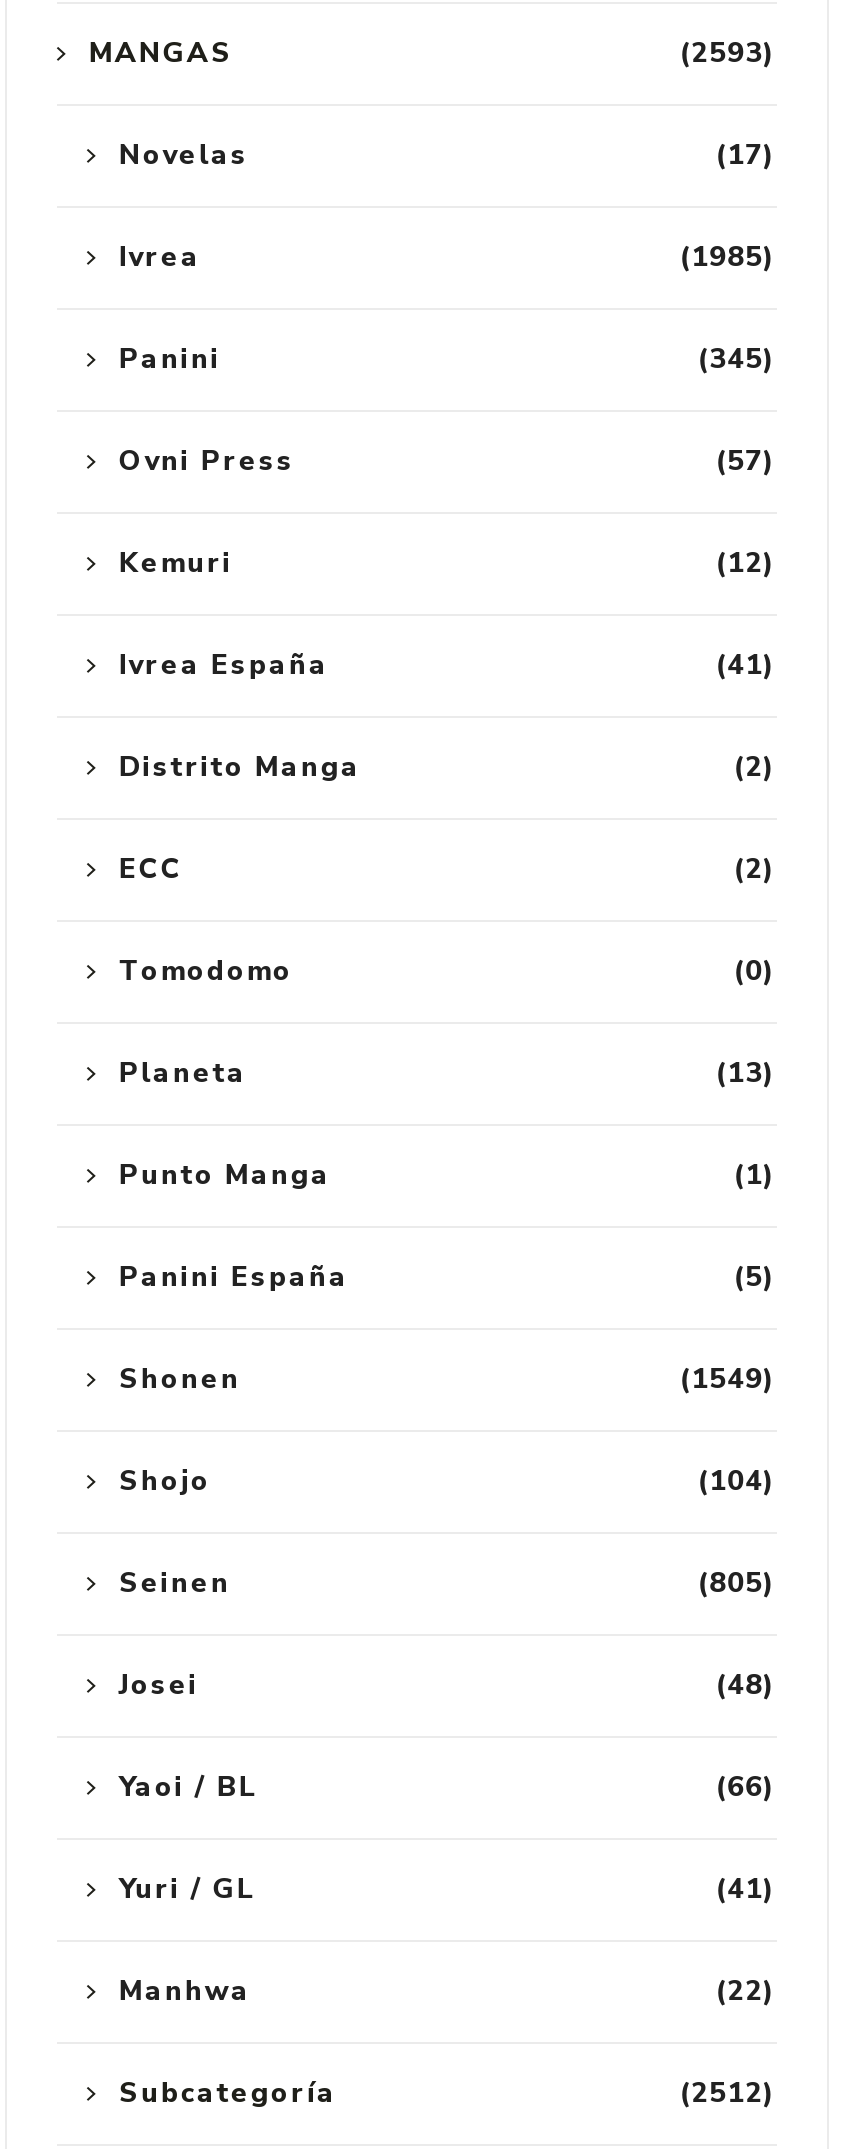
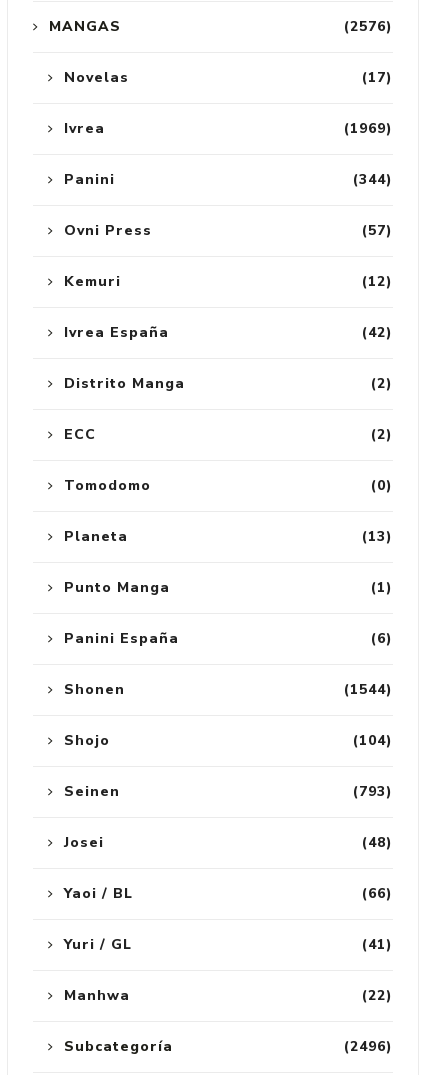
[679,33,777,71] (2593) -> [344,16,393,35] (2576)
[679,237,777,275] (1985) -> [344,118,393,137] (1969)
[697,339,777,377] (345) -> [353,169,393,188] (344)
[715,645,777,683] (41) -> [362,322,393,341] (42)
[733,1257,777,1295] (5) -> [371,628,393,647] (6)
[679,1359,777,1397] (1549) -> [344,679,393,698] (1544)
[697,1563,777,1601] (805) -> [353,781,393,800] (793)
[679,2073,777,2111] (2512) -> [344,1036,393,1055] (2496)

